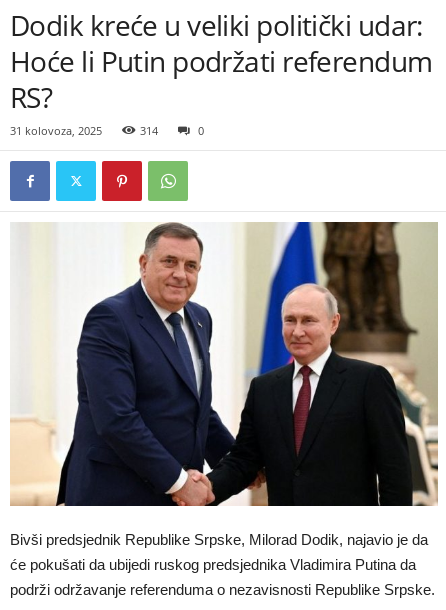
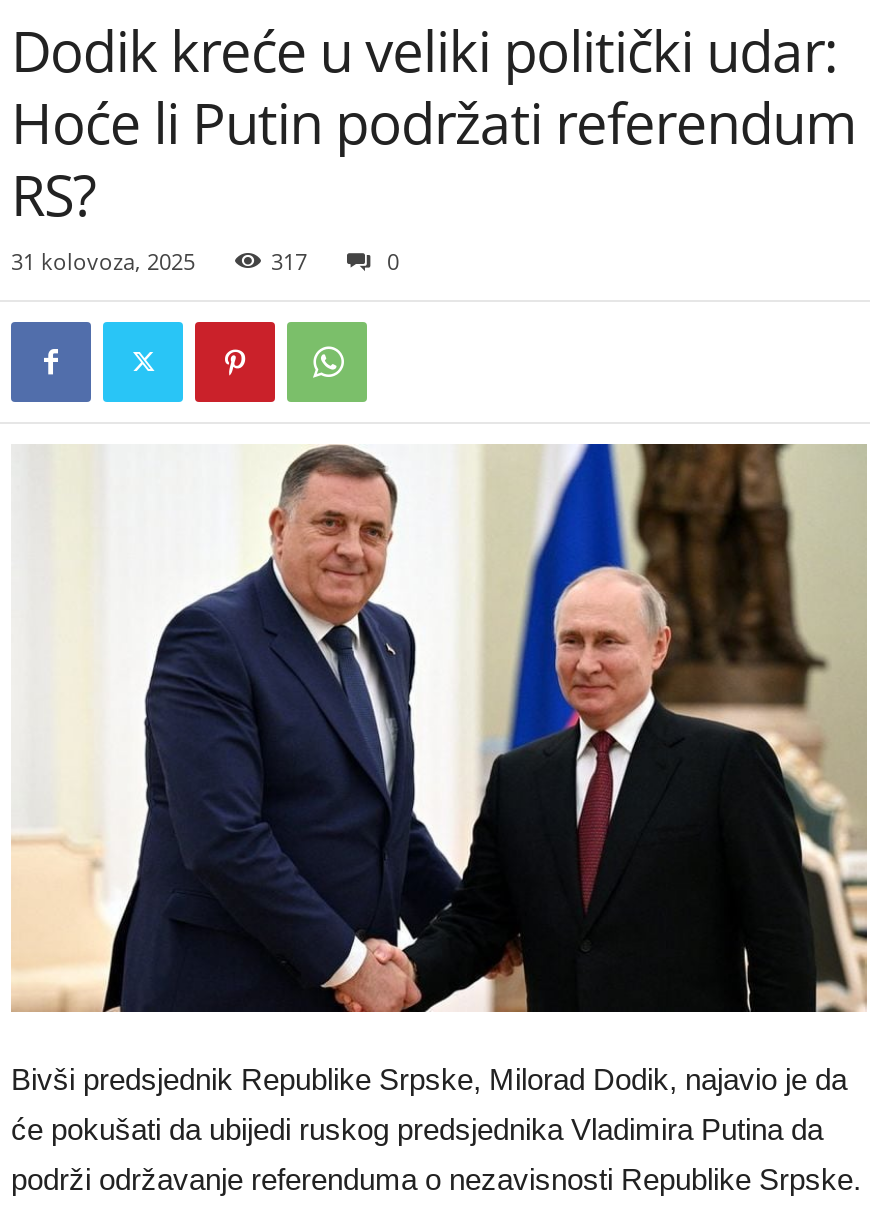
[140,123,158,138] 314 -> [271,246,307,276] 317

